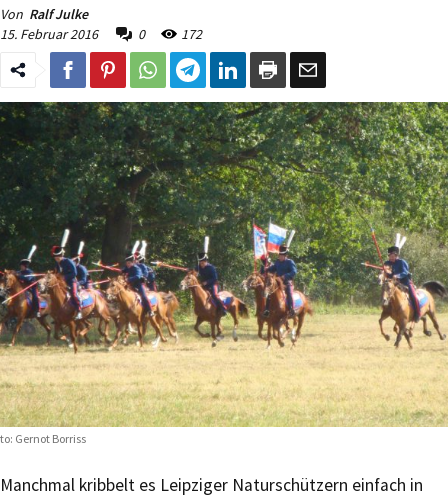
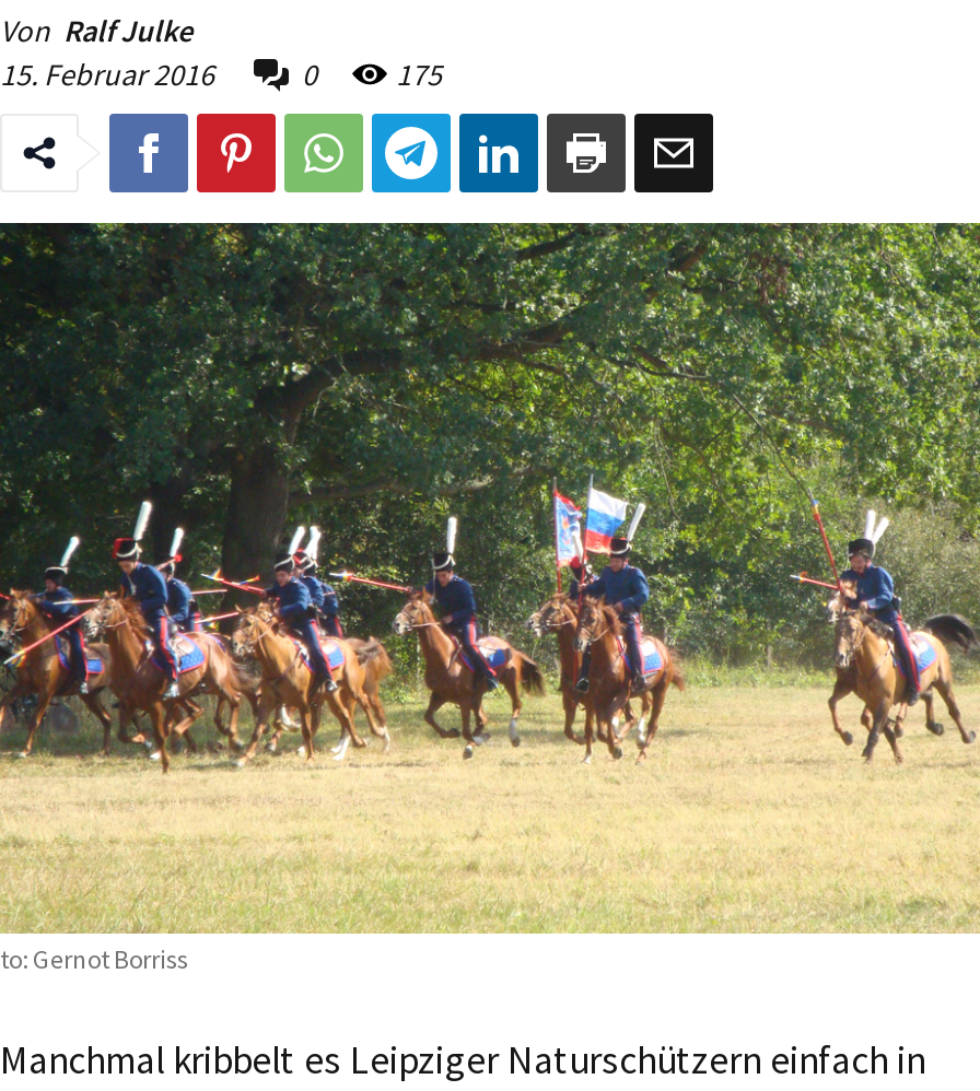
[138,25,202,43] 0 172 -> [302,55,442,94] 0 175

